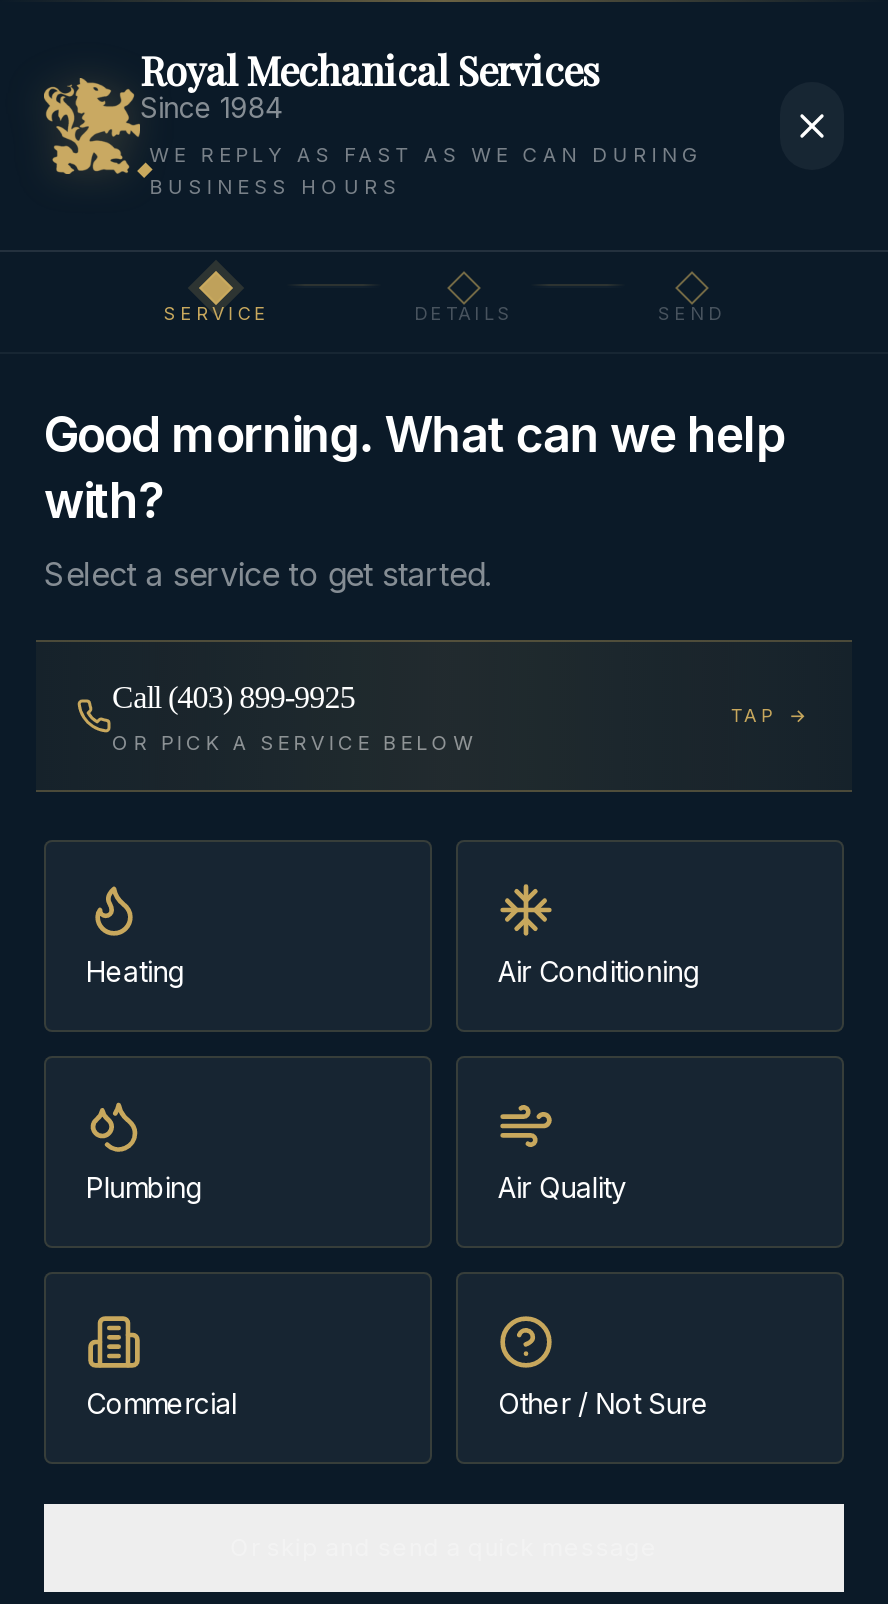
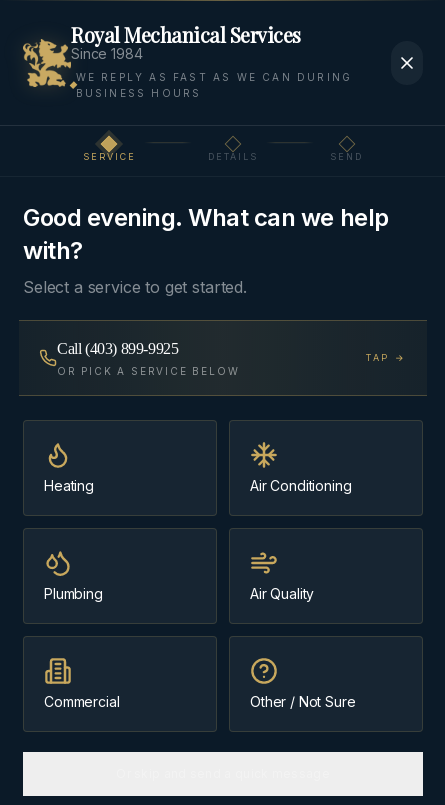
[44,406,785,464] Good morning. What can we help -> [23,203,389,232] Good evening. What can we help

